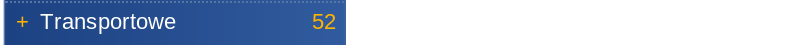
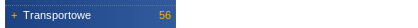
[312,9,336,33] 52 -> [159,9,171,21] 56

